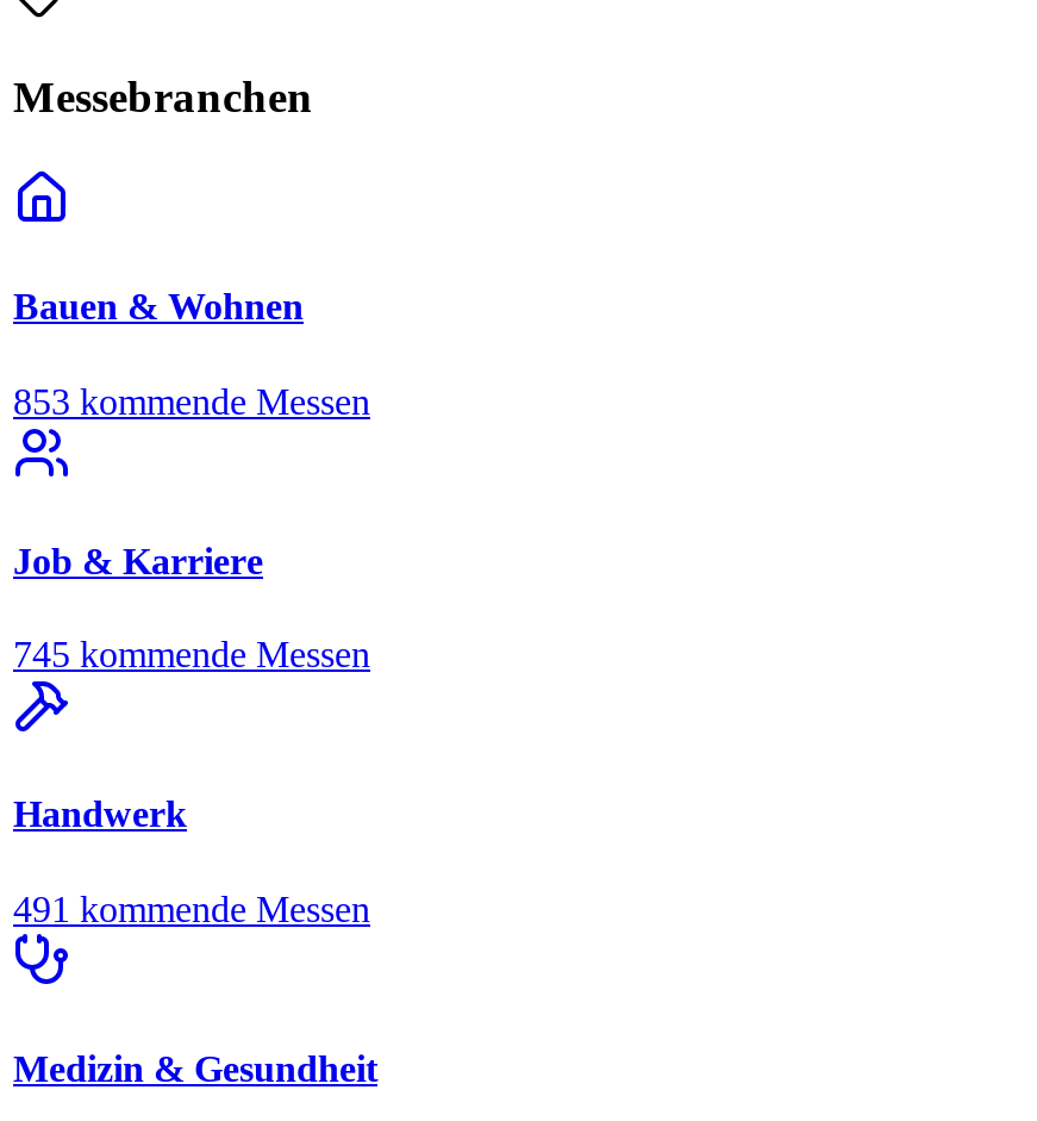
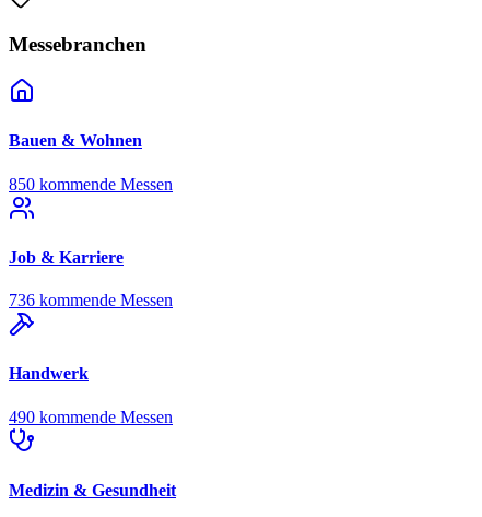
[13,380,370,421] 853 kommende Messen -> [9,174,173,193] 850 kommende Messen
[13,634,370,675] 745 kommende Messen -> [9,291,173,309] 736 kommende Messen
[13,888,370,928] 491 kommende Messen -> [9,407,173,426] 490 kommende Messen

